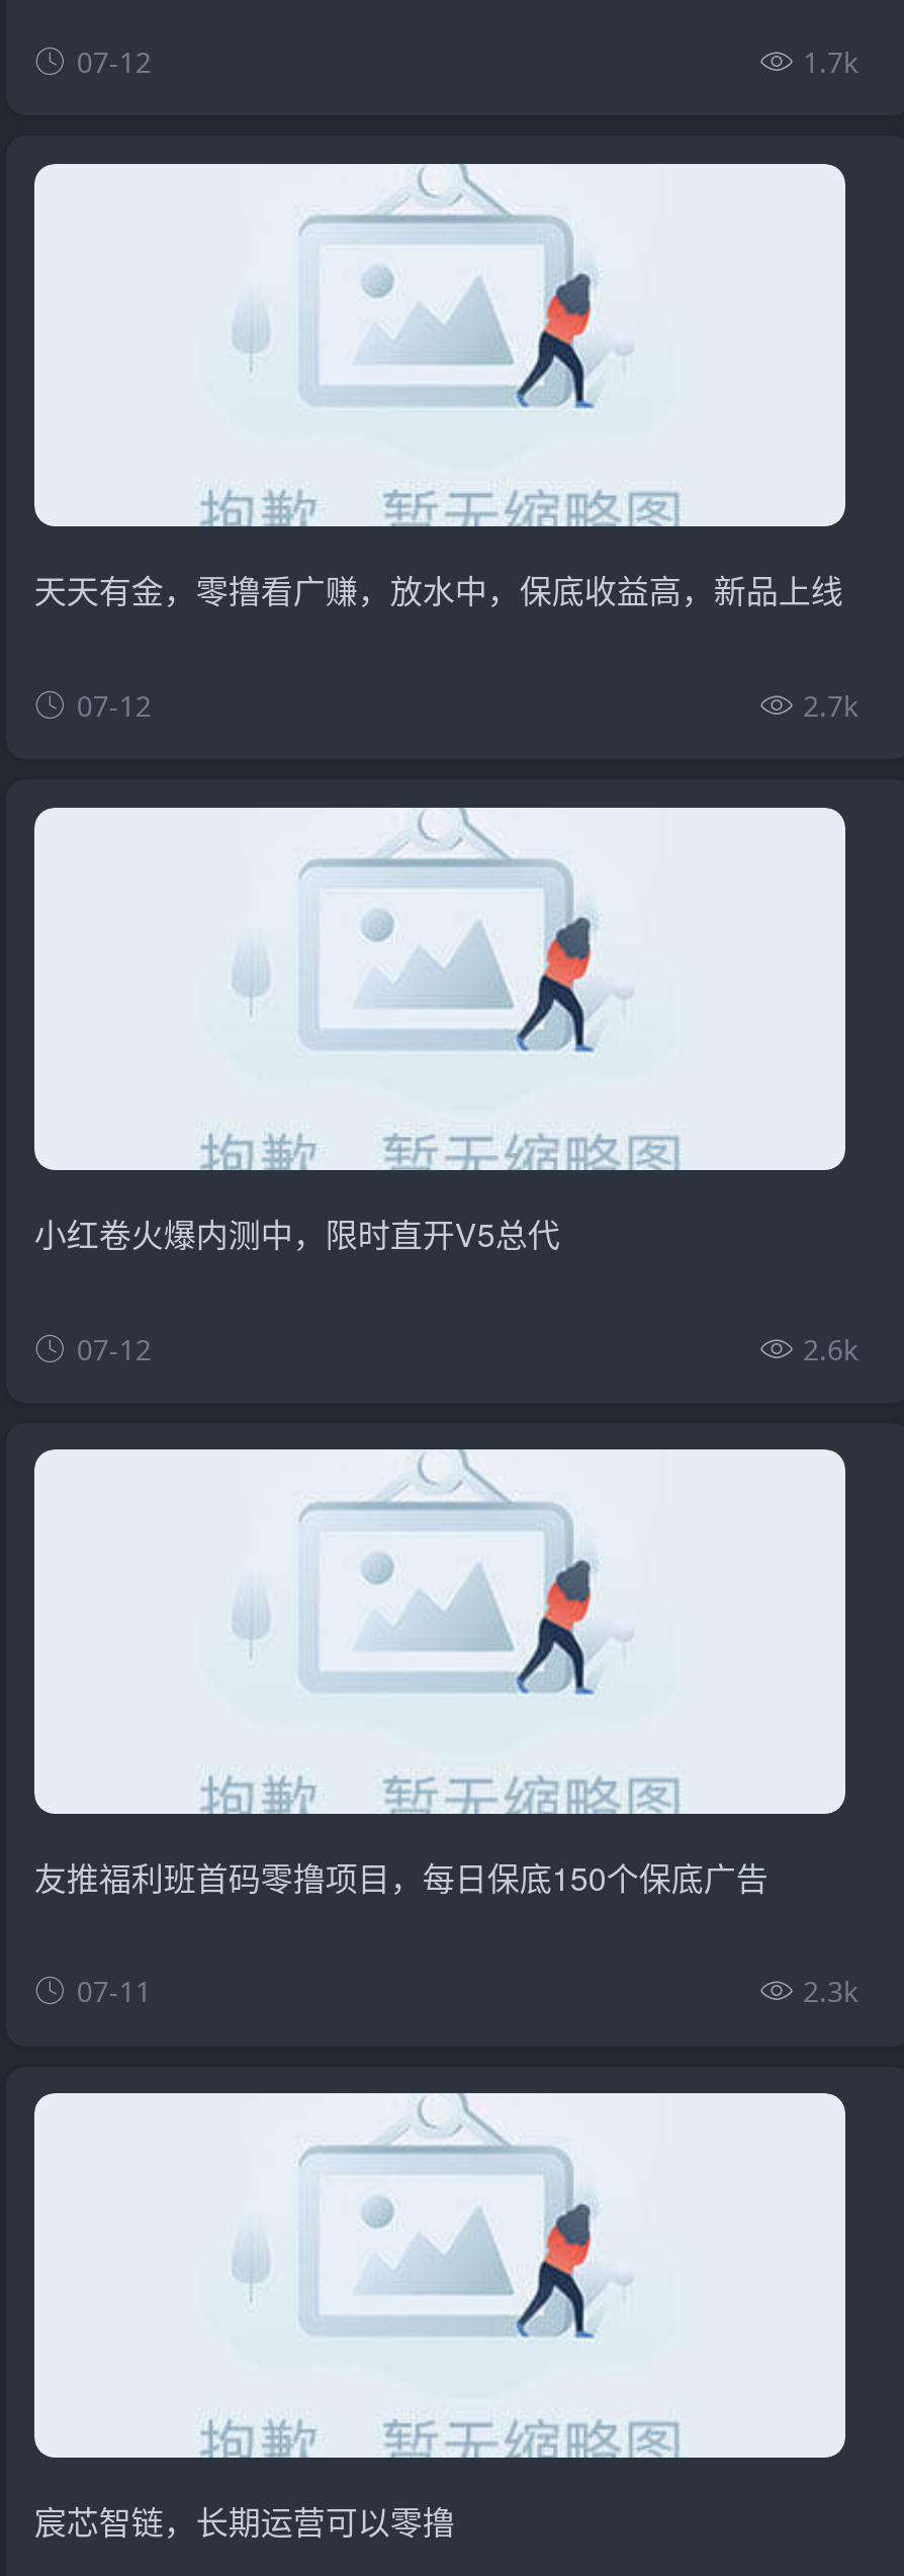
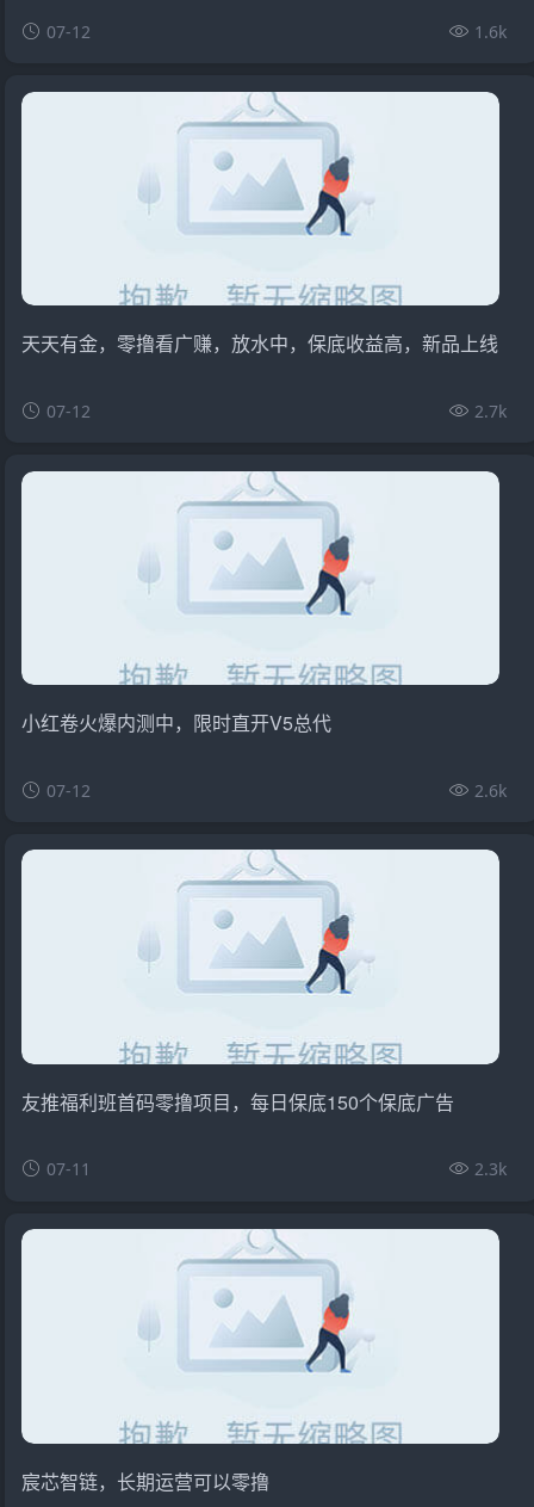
[803,42,857,81] 1.7k -> [474,20,507,43] 1.6k

